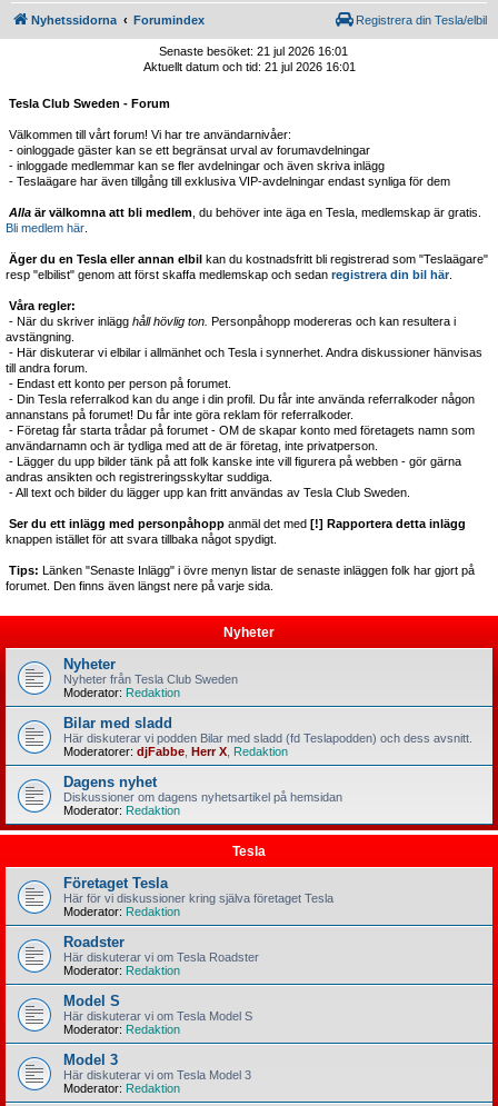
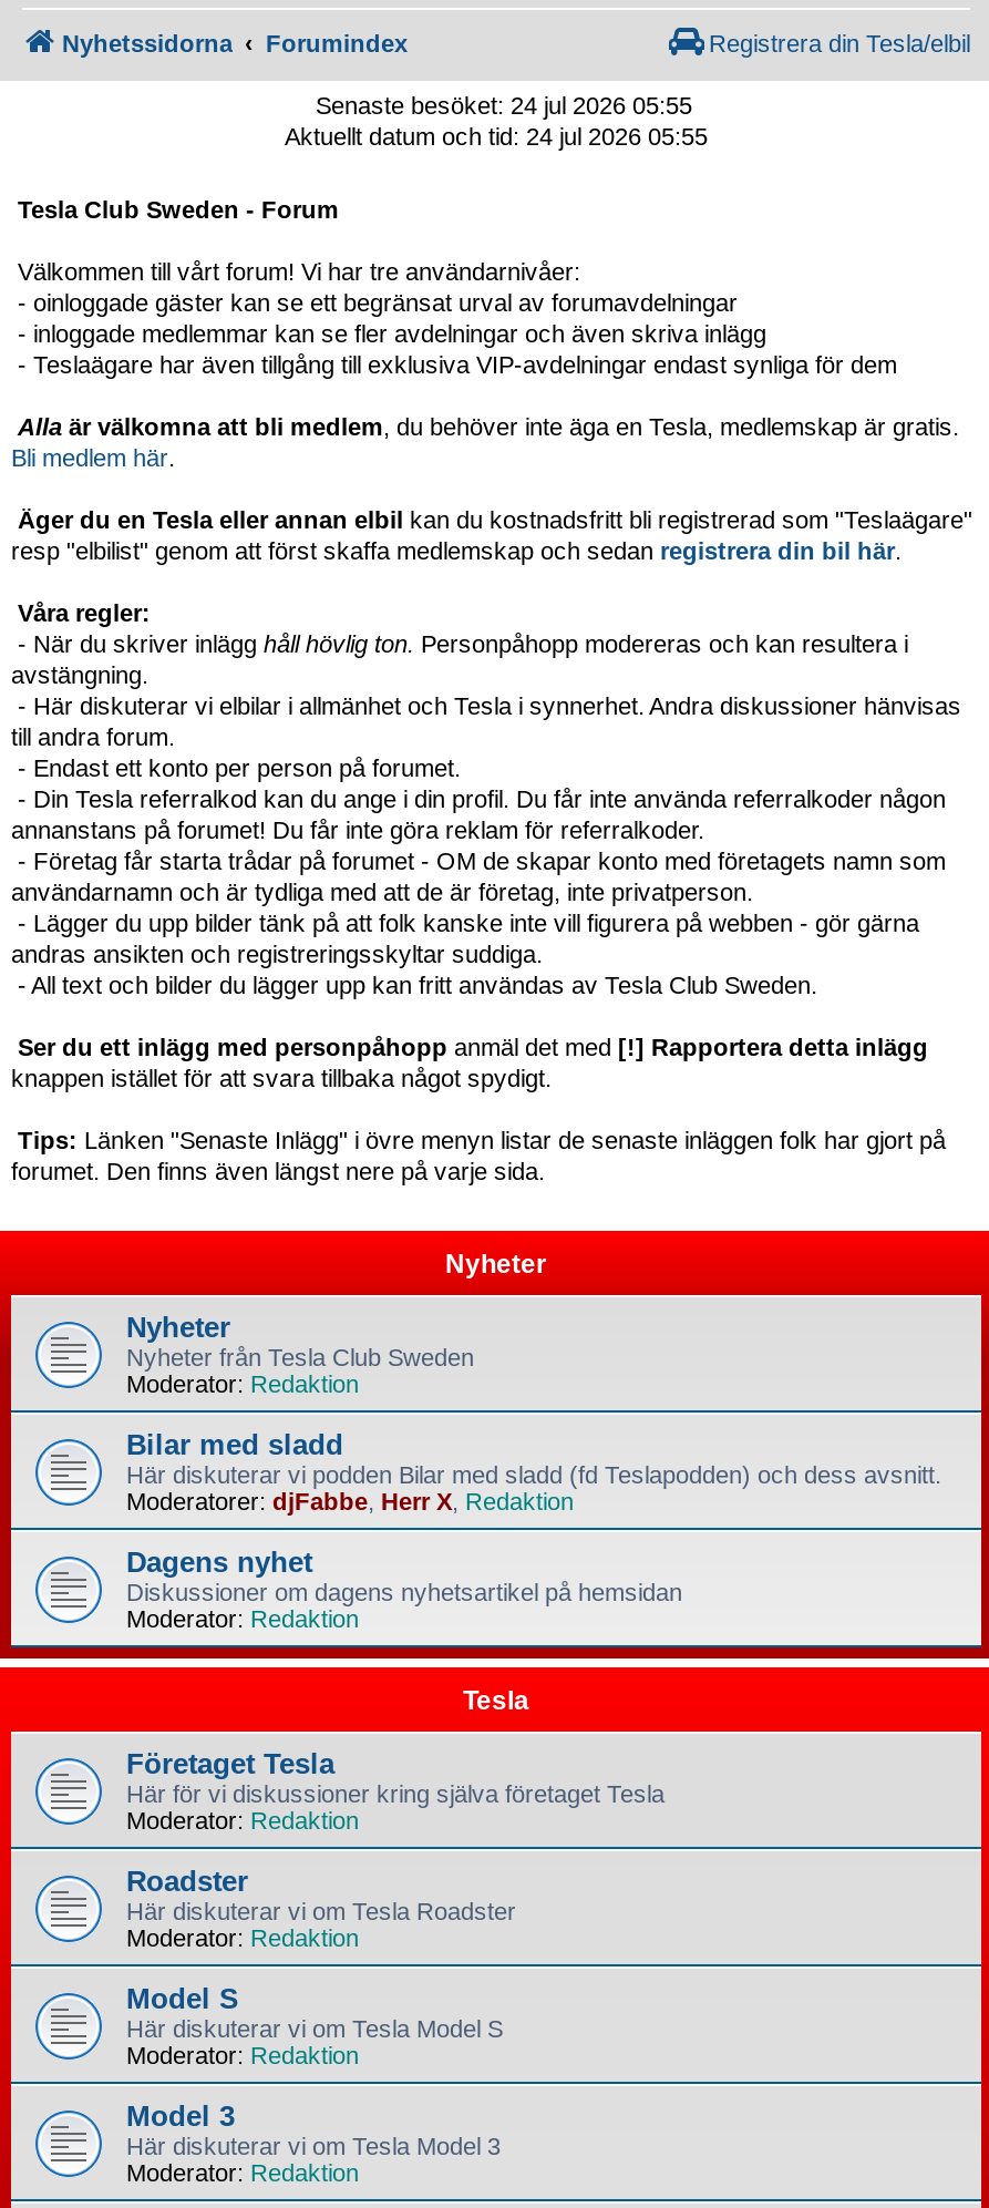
[158,44,347,58] Senaste besöket: 21 jul 2026 16:01 -> [316,92,692,119] Senaste besöket: 24 jul 2026 05:55
[143,60,355,73] Aktuellt datum och tid: 21 jul 2026 16:01 -> [285,123,708,150] Aktuellt datum och tid: 24 jul 2026 05:55

